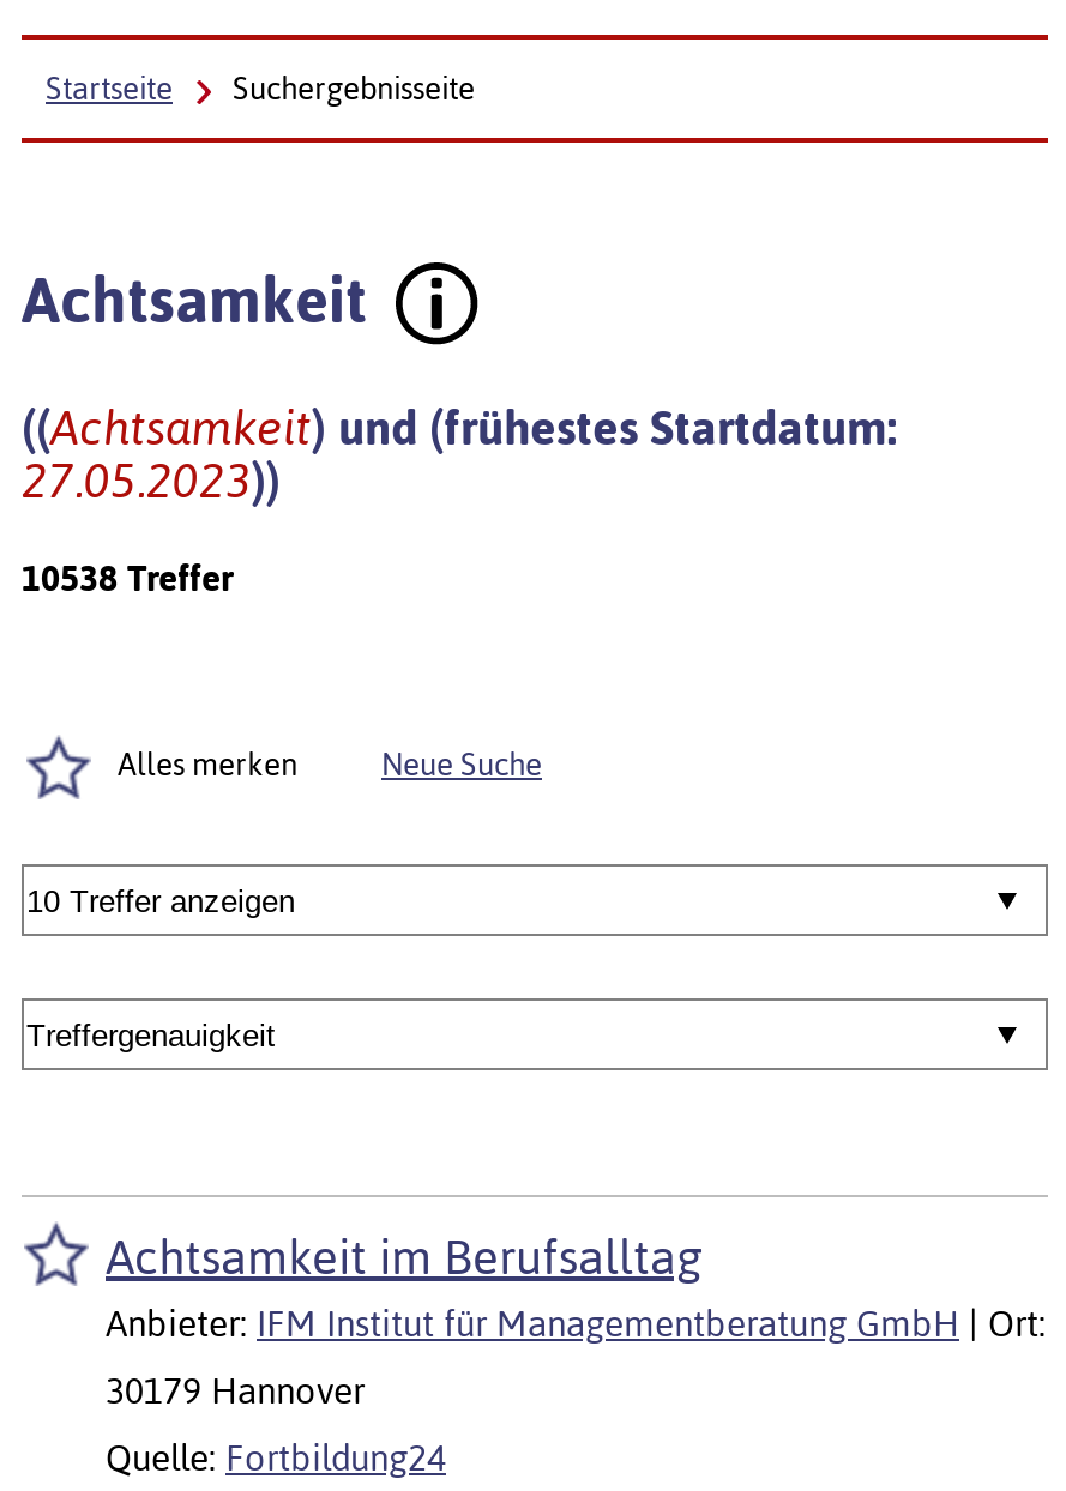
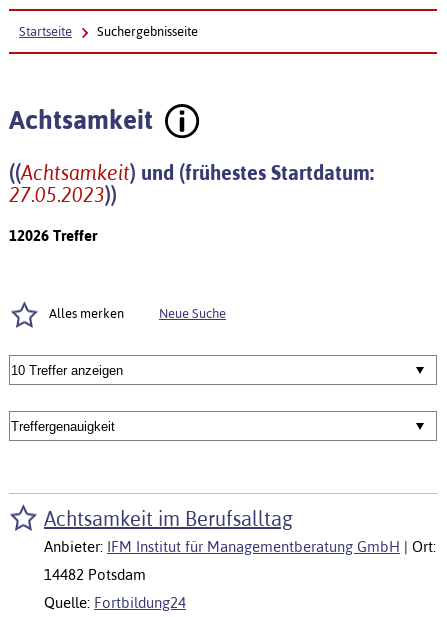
[22,558,233,598] 10538 Treffer -> [9,227,97,244] 12026 Treffer
[106,1370,365,1411] 30179 Hannover -> [44,566,146,583] 14482 Potsdam

